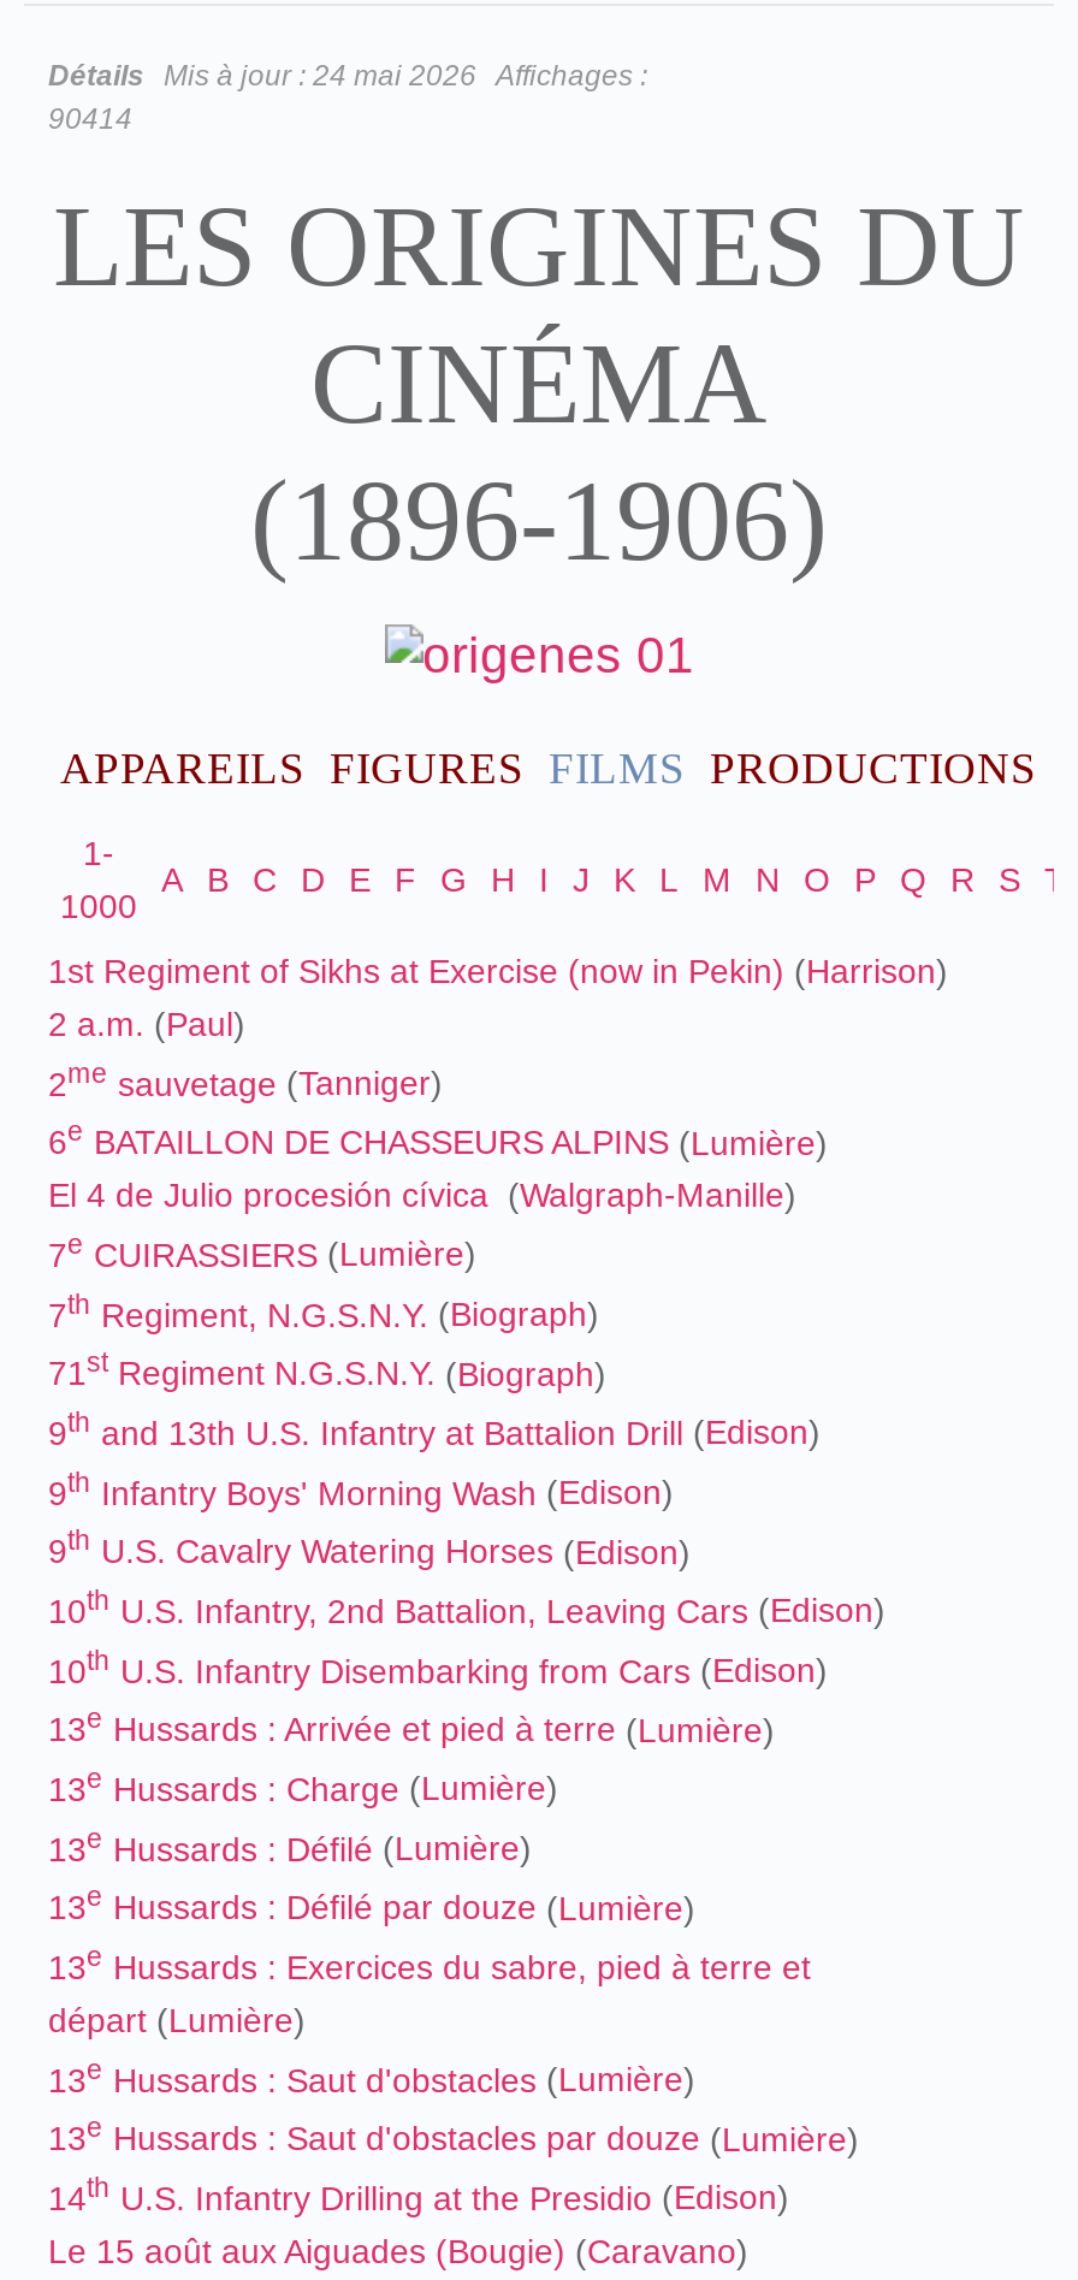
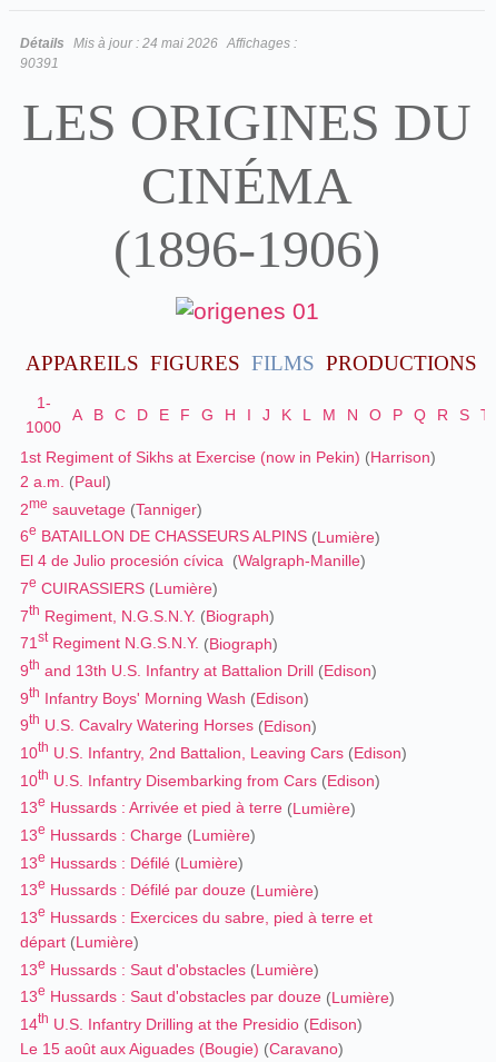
[48,102,132,136] 90414 -> [20,56,59,71] 90391

